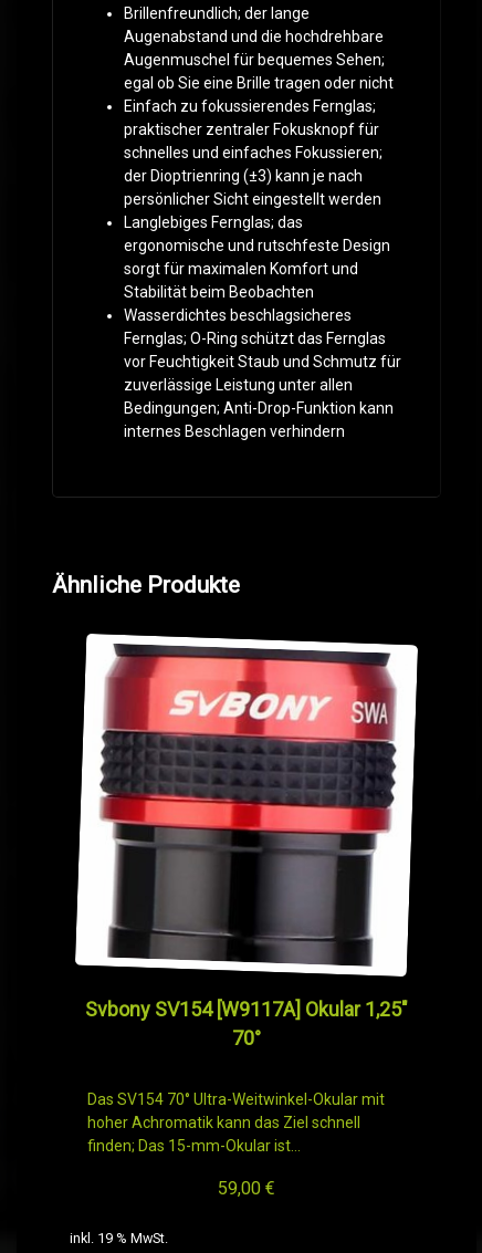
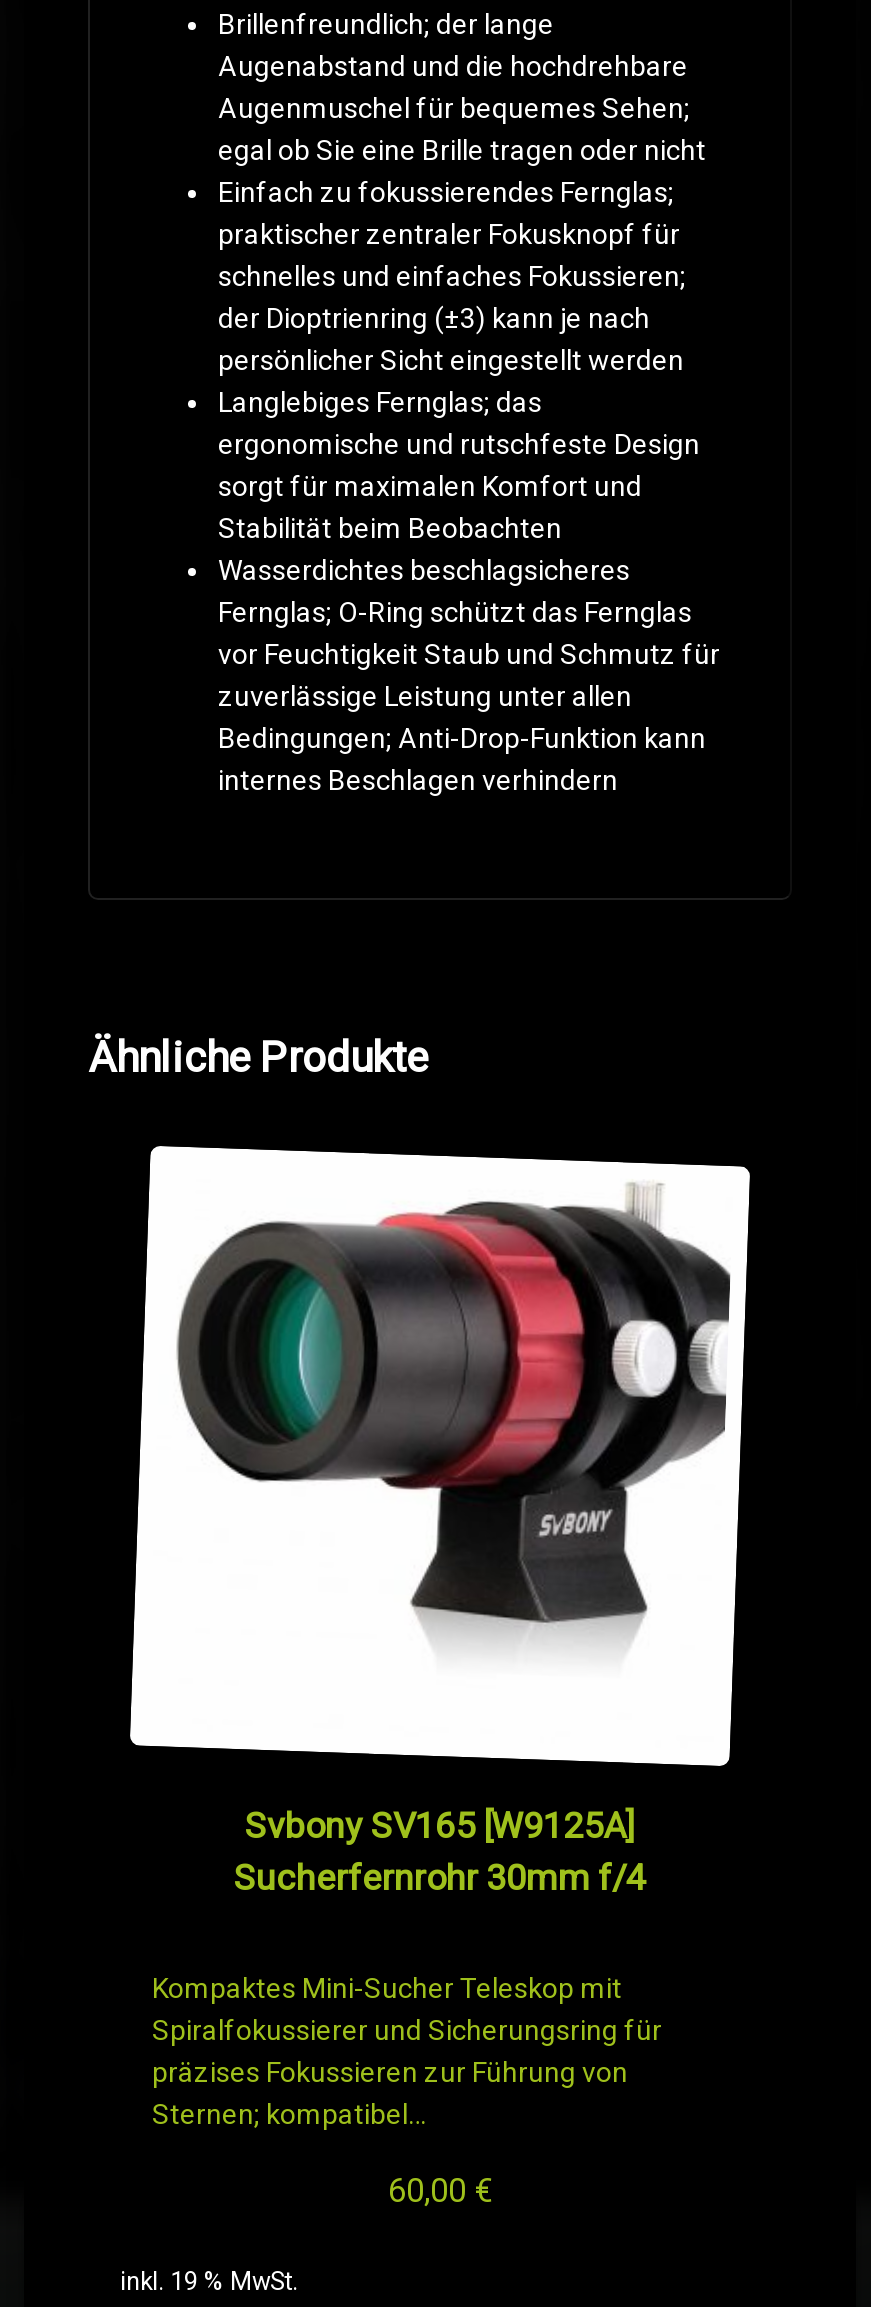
[85,643,408,1050] [image] | Svbony SV154 [W9117A] Okular 1,25″ | 70° -> [176,1164,732,1898] [image] | Svbony SV165 [W9125A] | Sucherfernrohr 30mm f/4
[87,1091,385,1155] Das SV154 70° Ultra-Weitwinkel-Okular mit | hoher Achromatik kann das Ziel schnell | finden; Das 15-mm-Okular ist… -> [152,1972,662,2130] Kompaktes Mini-Sucher Teleskop mit | Spiralfokussierer und Sicherungsring für | präzises Fokussieren zur Führung von | Sternen; kompatibel…
[218,1178,275,1199] 59,00 € -> [388,2172,492,2210] 60,00 €

